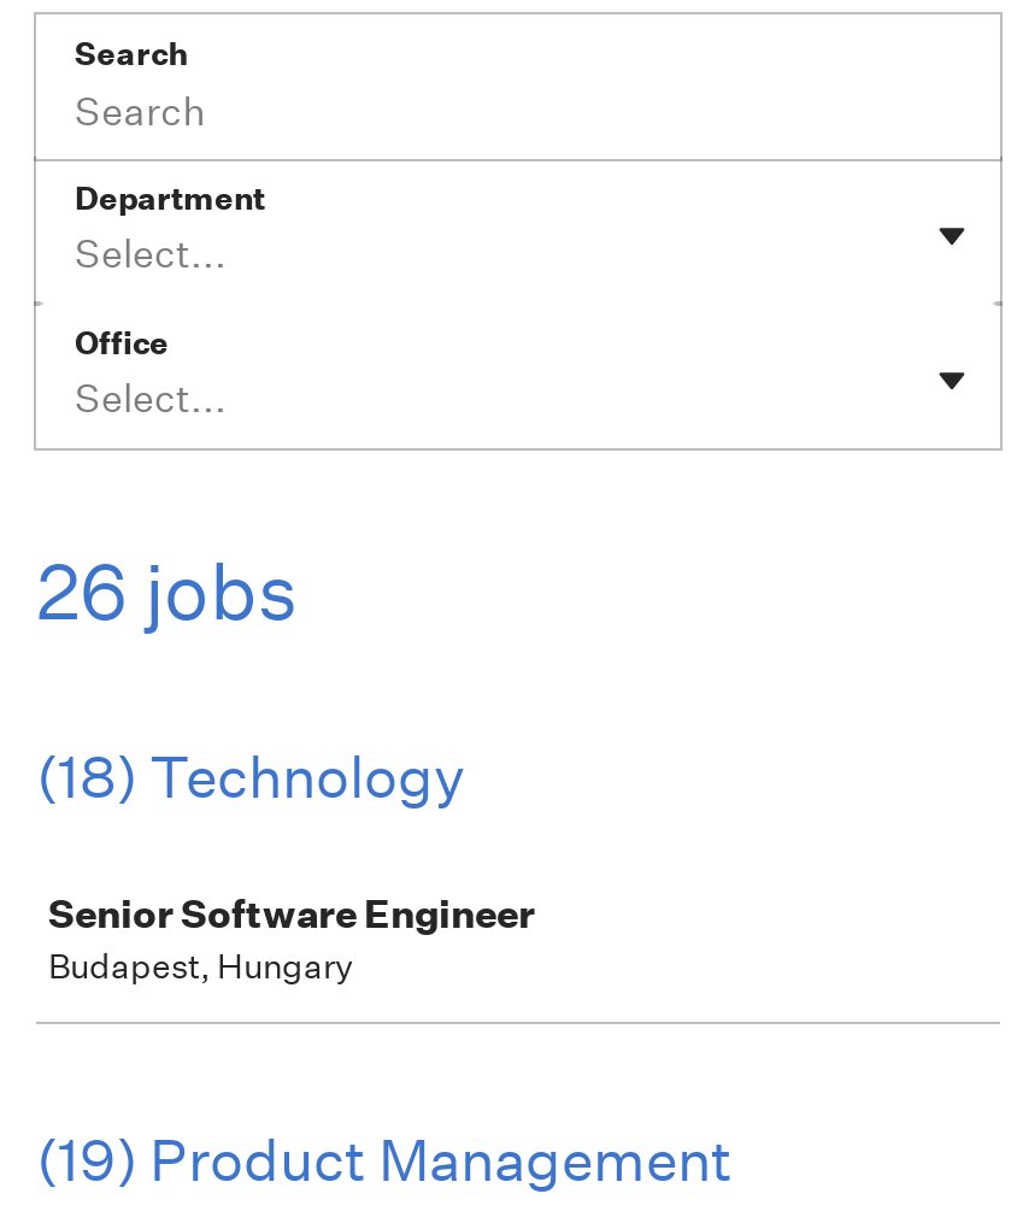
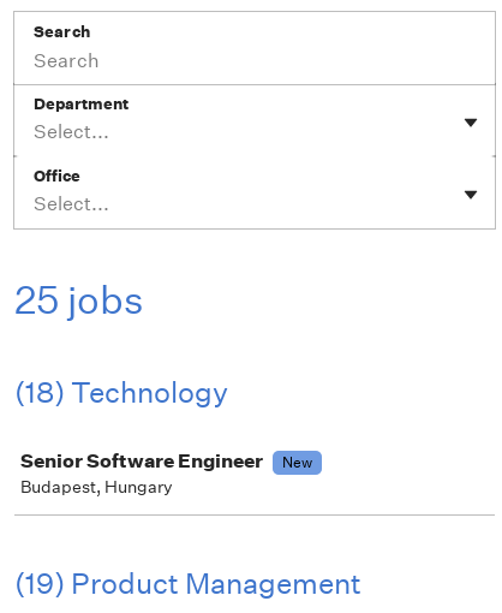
[36,545,299,639] 26 jobs -> [14,276,144,323] 25 jobs
none -> [282,452,312,472] New

